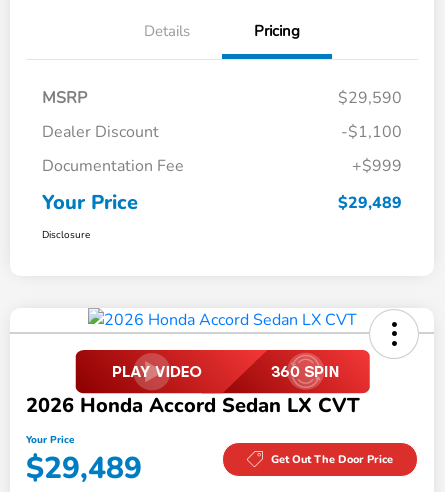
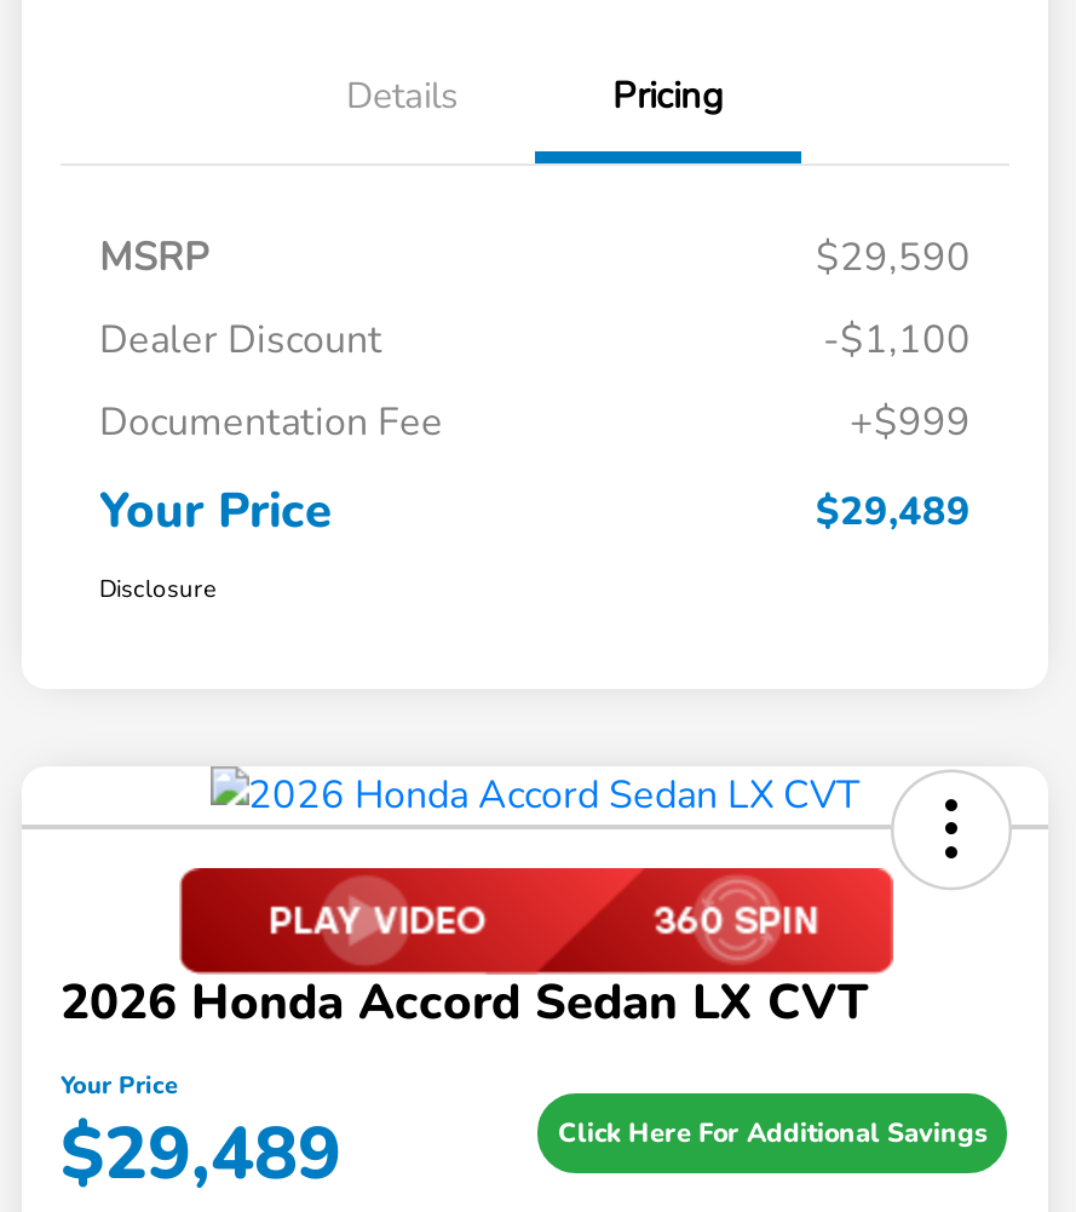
[271,452,393,467] Get Out The Door Price -> [558,1114,986,1151] Click Here For Additional Savings

